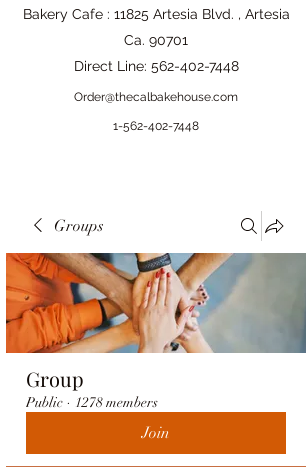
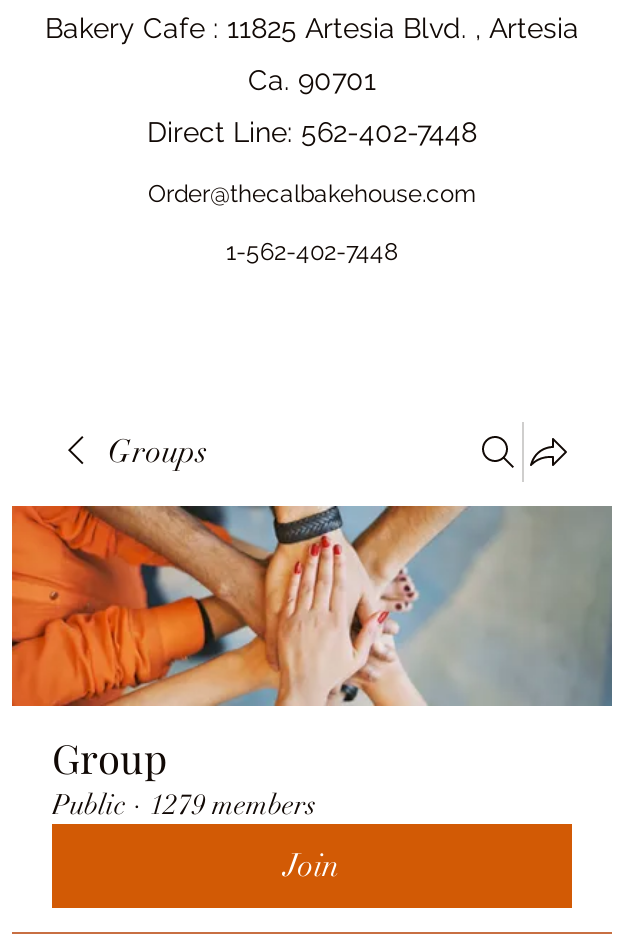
[26,394,158,411] Public · 1278 members -> [52,788,316,822] Public · 1279 members

